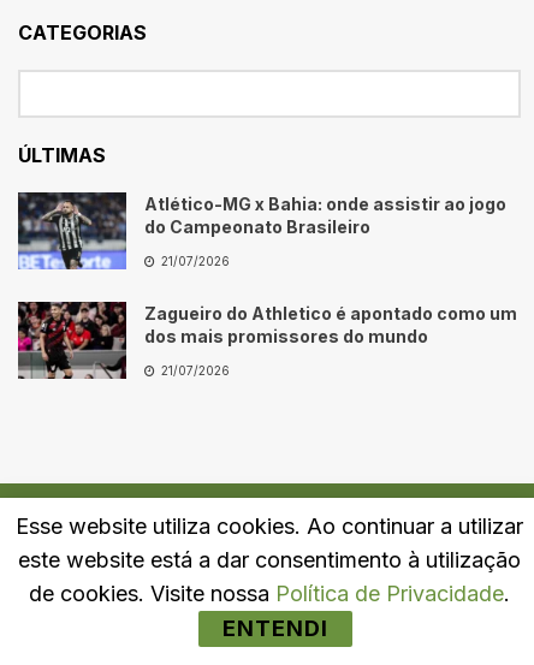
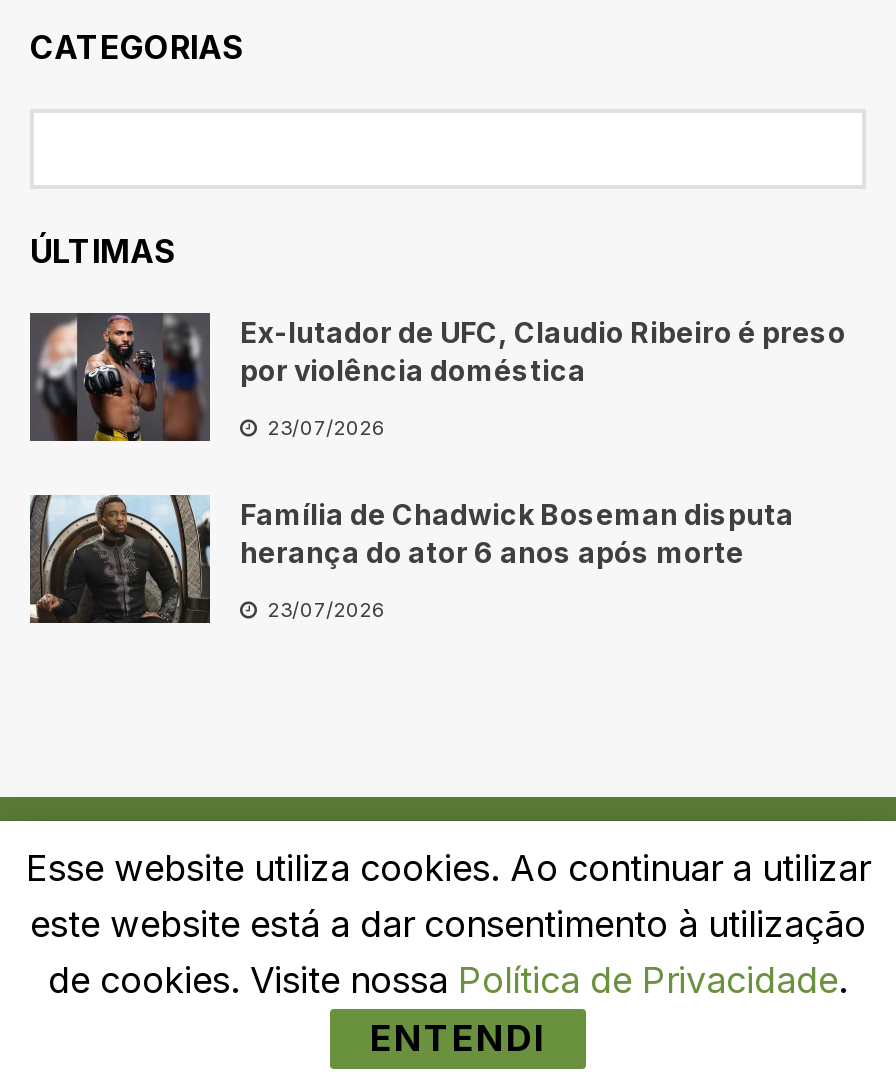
[17,192,506,271] [image] | Atlético-MG x Bahia: onde assistir ao jogo | do Campeonato Brasileiro -> [28,313,846,443] [image] | Ex-lutador de UFC, Claudio Ribeiro é preso | por violência doméstica
[158,253,230,268] 21/07/2026 -> [262,415,386,439] 23/07/2026
[17,301,517,380] [image] | Zagueiro do Athletico é apontado como um | dos mais promissores do mundo -> [28,493,794,625] [image] | Família de Chadwick Boseman disputa | herança do ator 6 anos após morte
[158,363,230,377] 21/07/2026 -> [262,597,386,621] 23/07/2026

